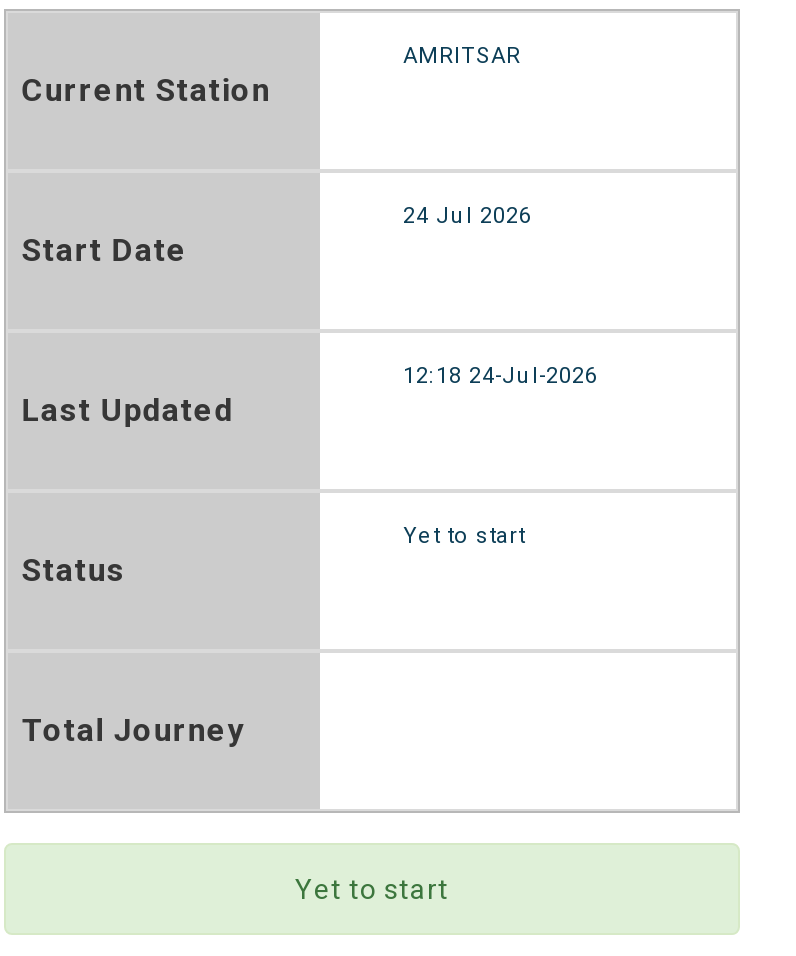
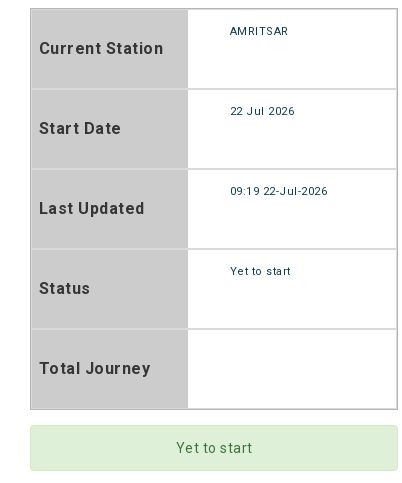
[403,204,532,230] 24 Jul 2026 -> [229,105,294,118] 22 Jul 2026
[403,364,598,390] 12:18 24-Jul-2026 -> [229,185,327,198] 09:19 22-Jul-2026

